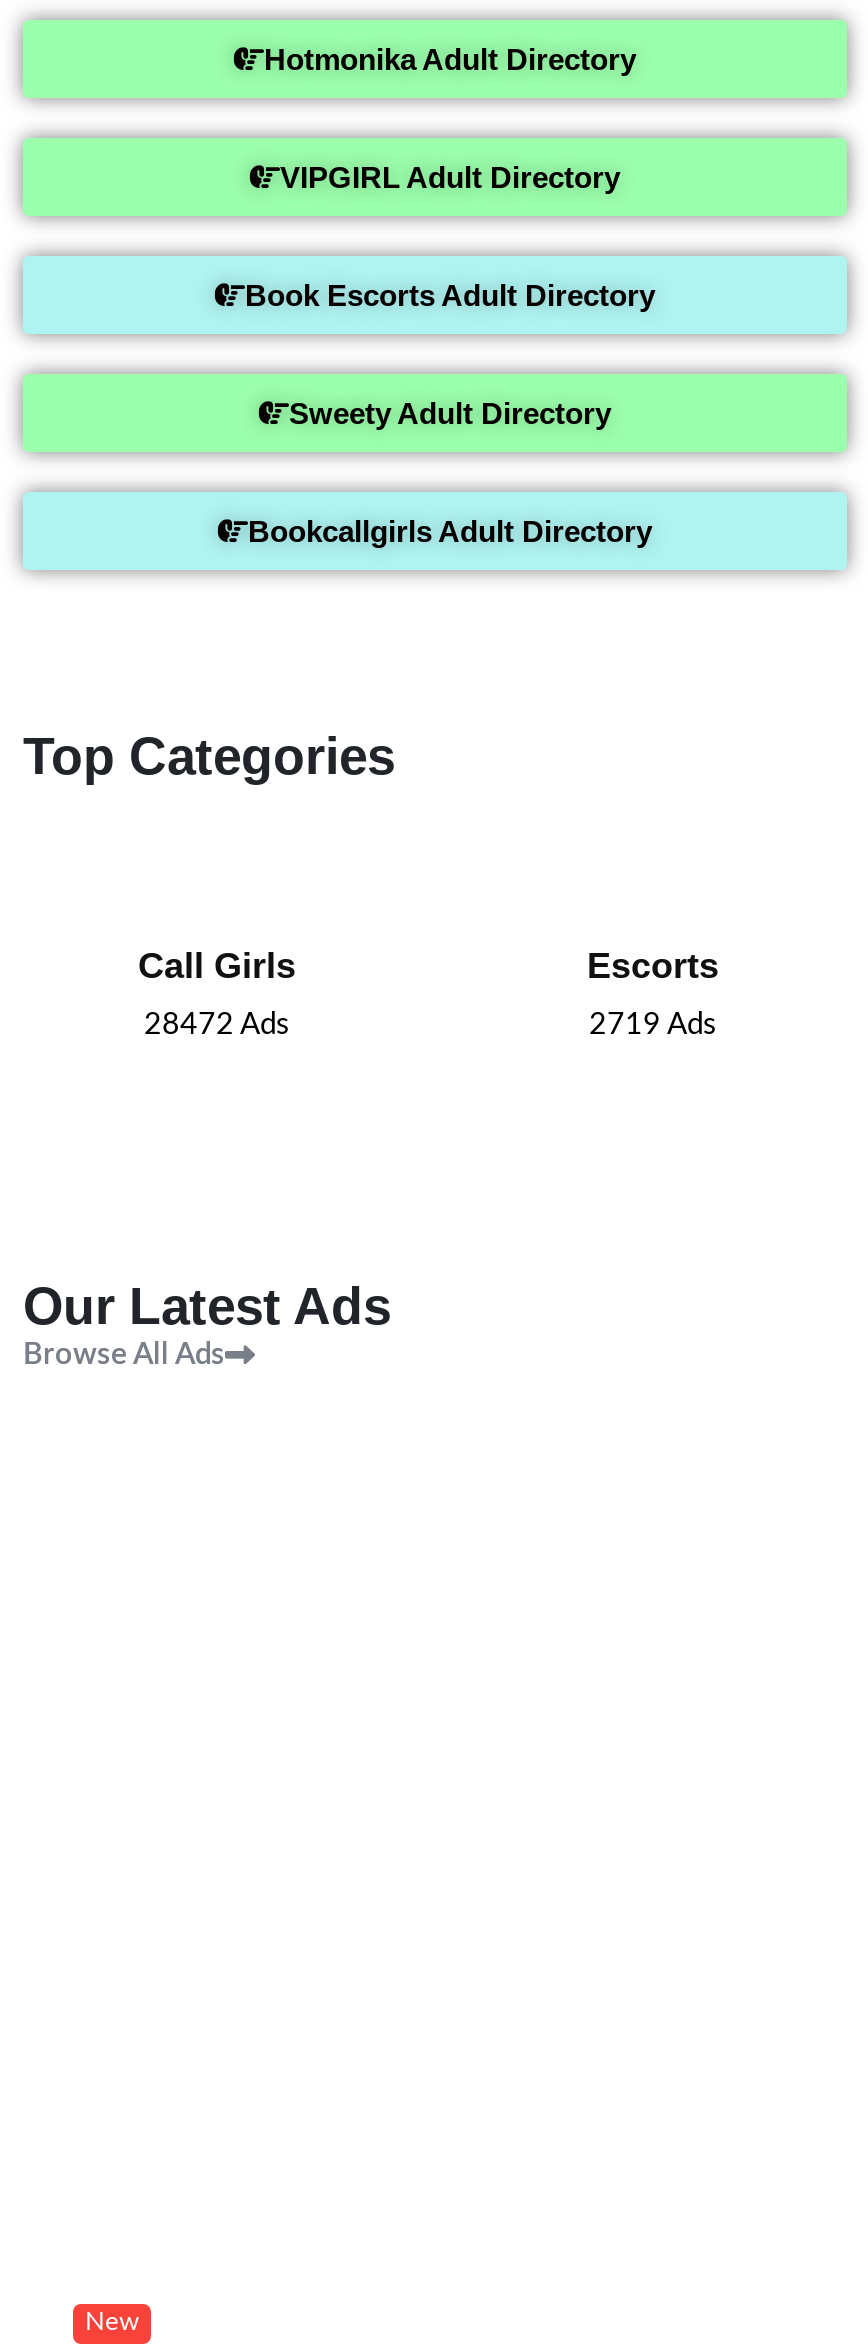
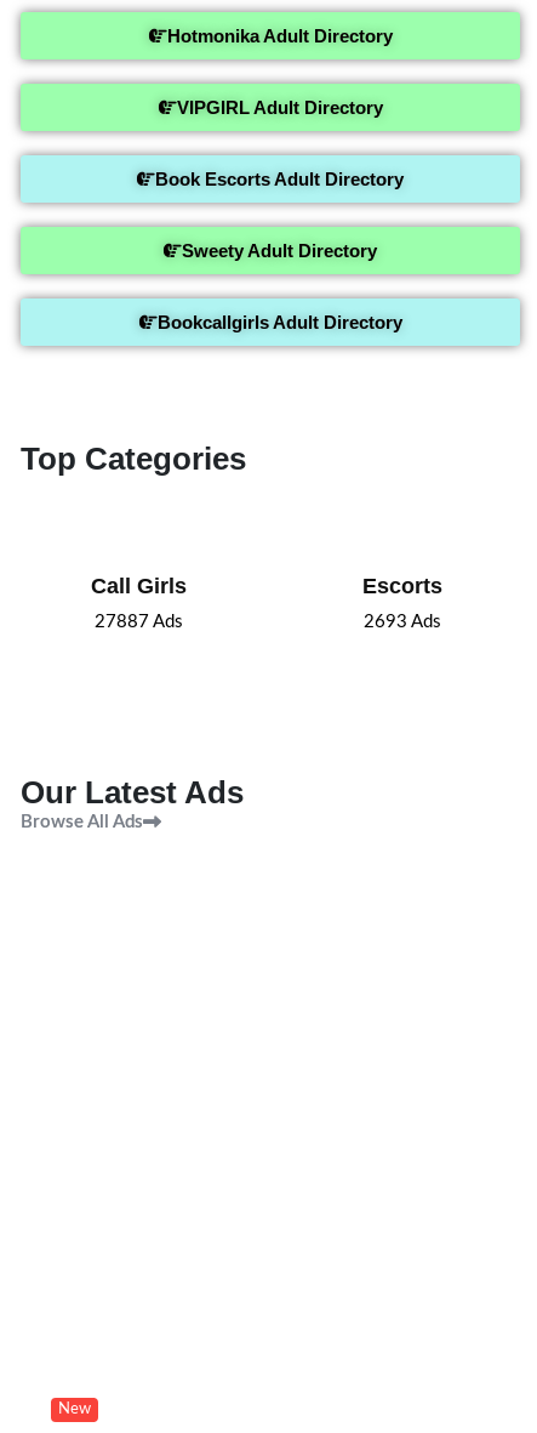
[144,1010,290,1040] 28472 Ads -> [94,613,182,631] 27887 Ads
[589,1010,717,1040] 2719 Ads -> [364,613,441,631] 2693 Ads

